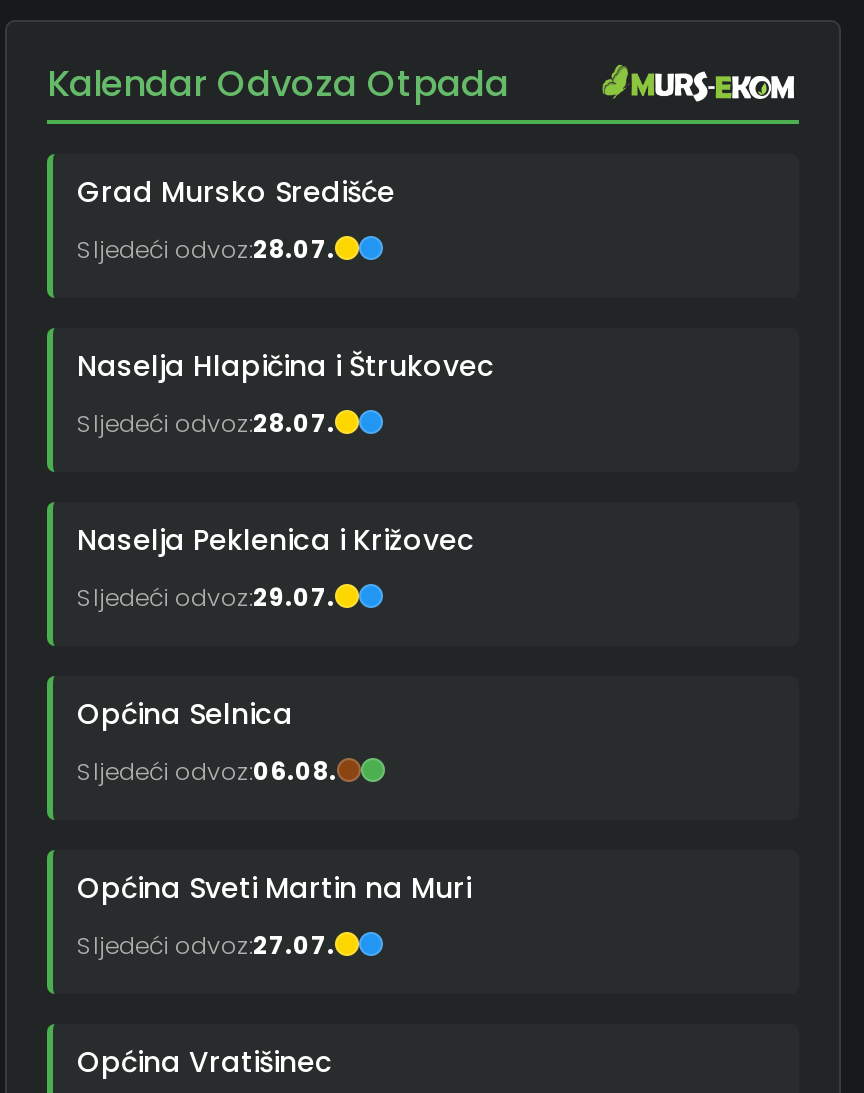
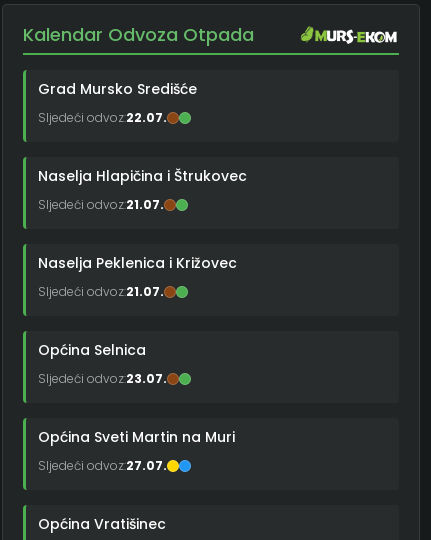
[77,231,335,265] Sljedeći odvoz:28.07. -> [38,109,167,126] Sljedeći odvoz:22.07.
[77,405,335,439] Sljedeći odvoz:28.07. -> [38,196,164,213] Sljedeći odvoz:21.07.
[77,579,335,613] Sljedeći odvoz:29.07. -> [38,283,164,300] Sljedeći odvoz:21.07.
[77,753,337,787] Sljedeći odvoz:06.08. -> [38,370,167,387] Sljedeći odvoz:23.07.

